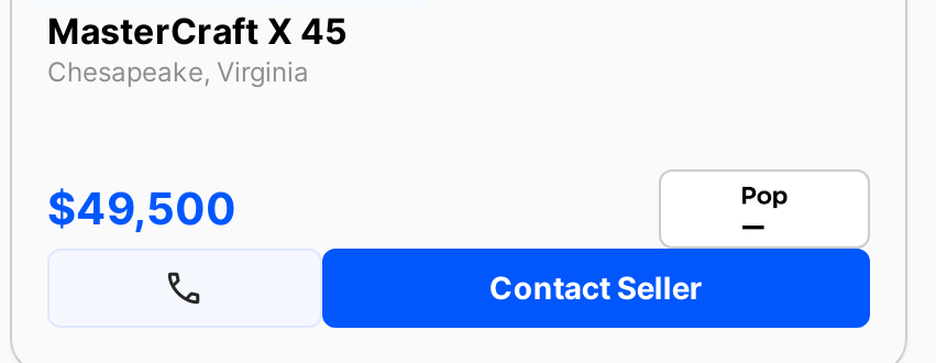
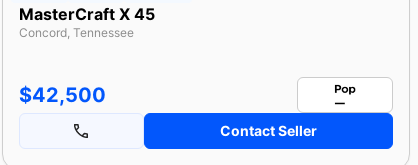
[47,55,309,88] Chesapeake, Virginia -> [19,25,134,40] Concord, Tennessee
[47,183,236,236] $49,500 -> [19,83,106,107] $42,500

